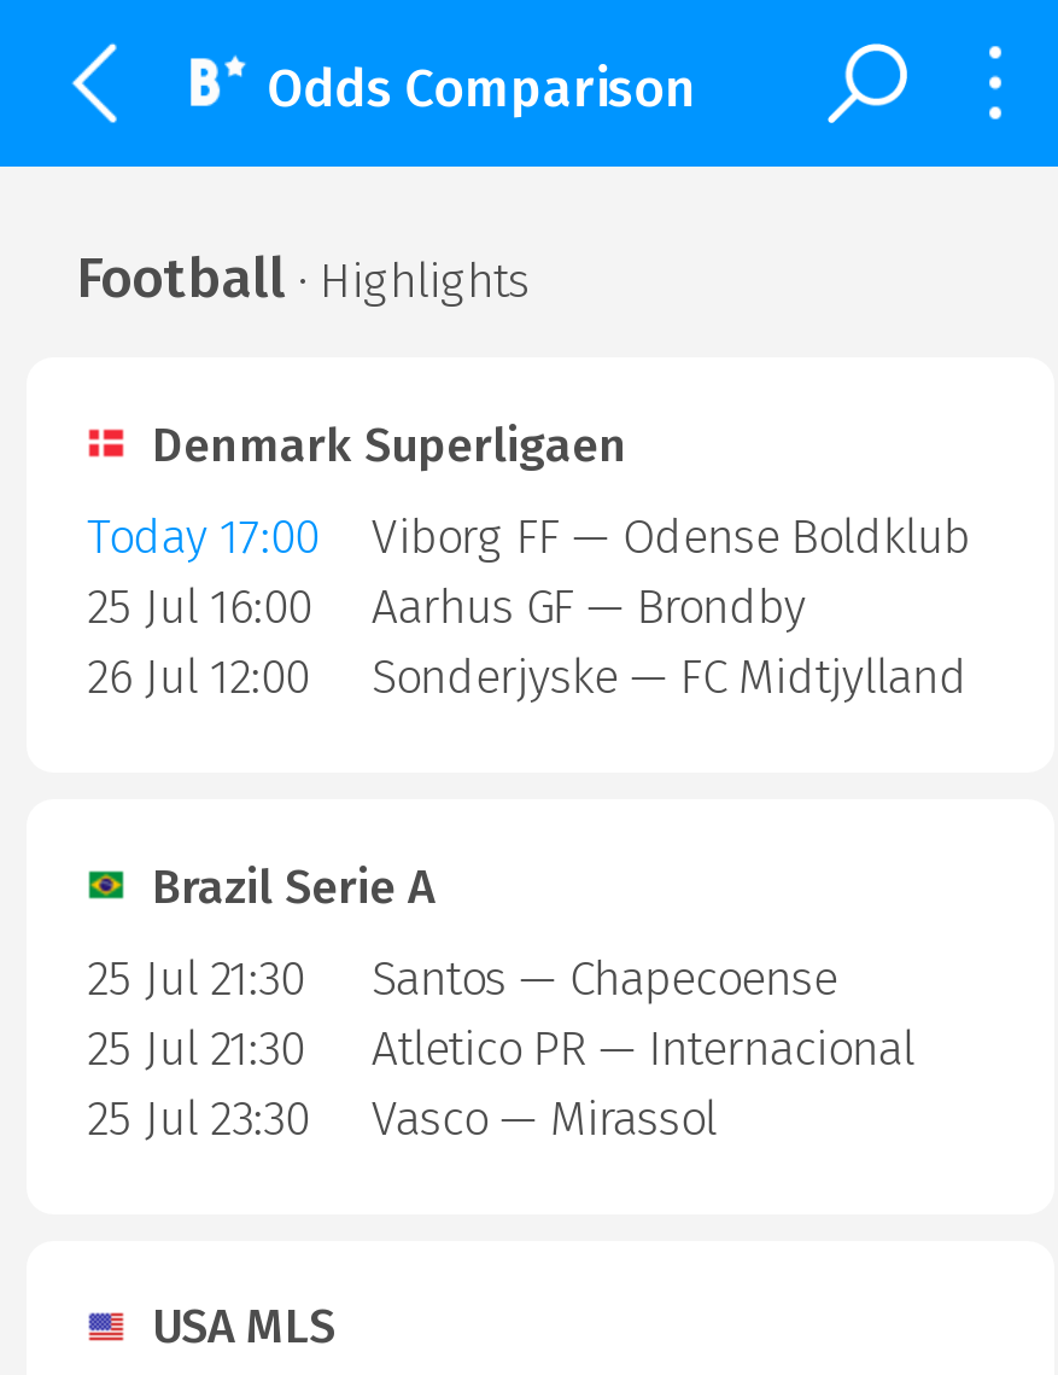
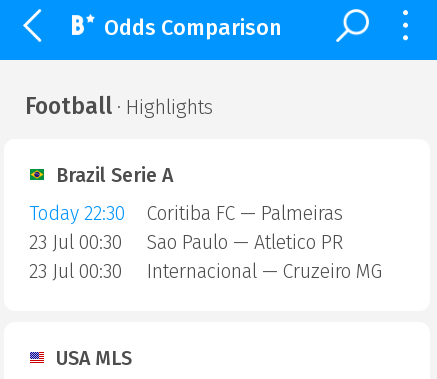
[86,418,970,706] Denmark Superligaen | Today 17:00 | Viborg FF — Odense Boldklub | 25 Jul 16:00 | Aarhus GF — Brondby | 26 Jul 12:00 | Sonderjyske — FC Midtjylland -> none
[86,951,914,1147] 25 Jul 21:30 | Santos — Chapecoense | 25 Jul 21:30 | Atletico PR — Internacional | 25 Jul 23:30 | Vasco — Mirassol -> [29,202,382,283] Today 22:30 | Coritiba FC — Palmeiras | 23 Jul 00:30 | Sao Paulo — Atletico PR | 23 Jul 00:30 | Internacional — Cruzeiro MG

